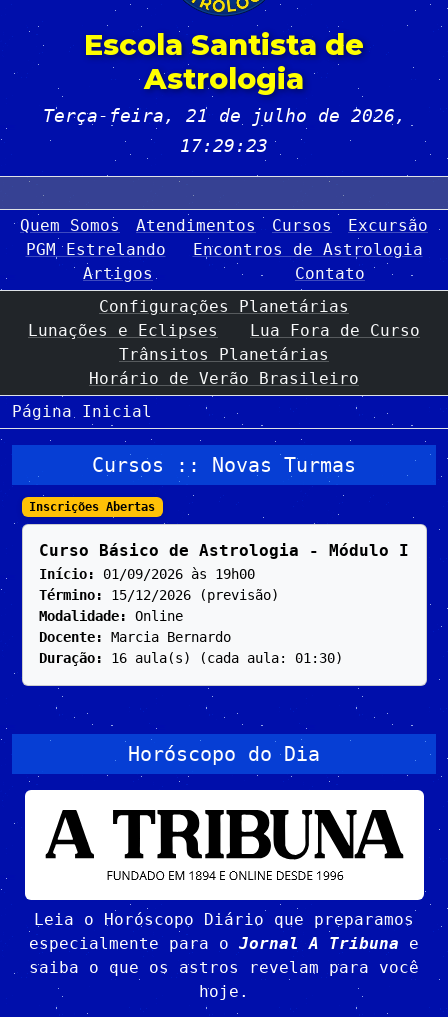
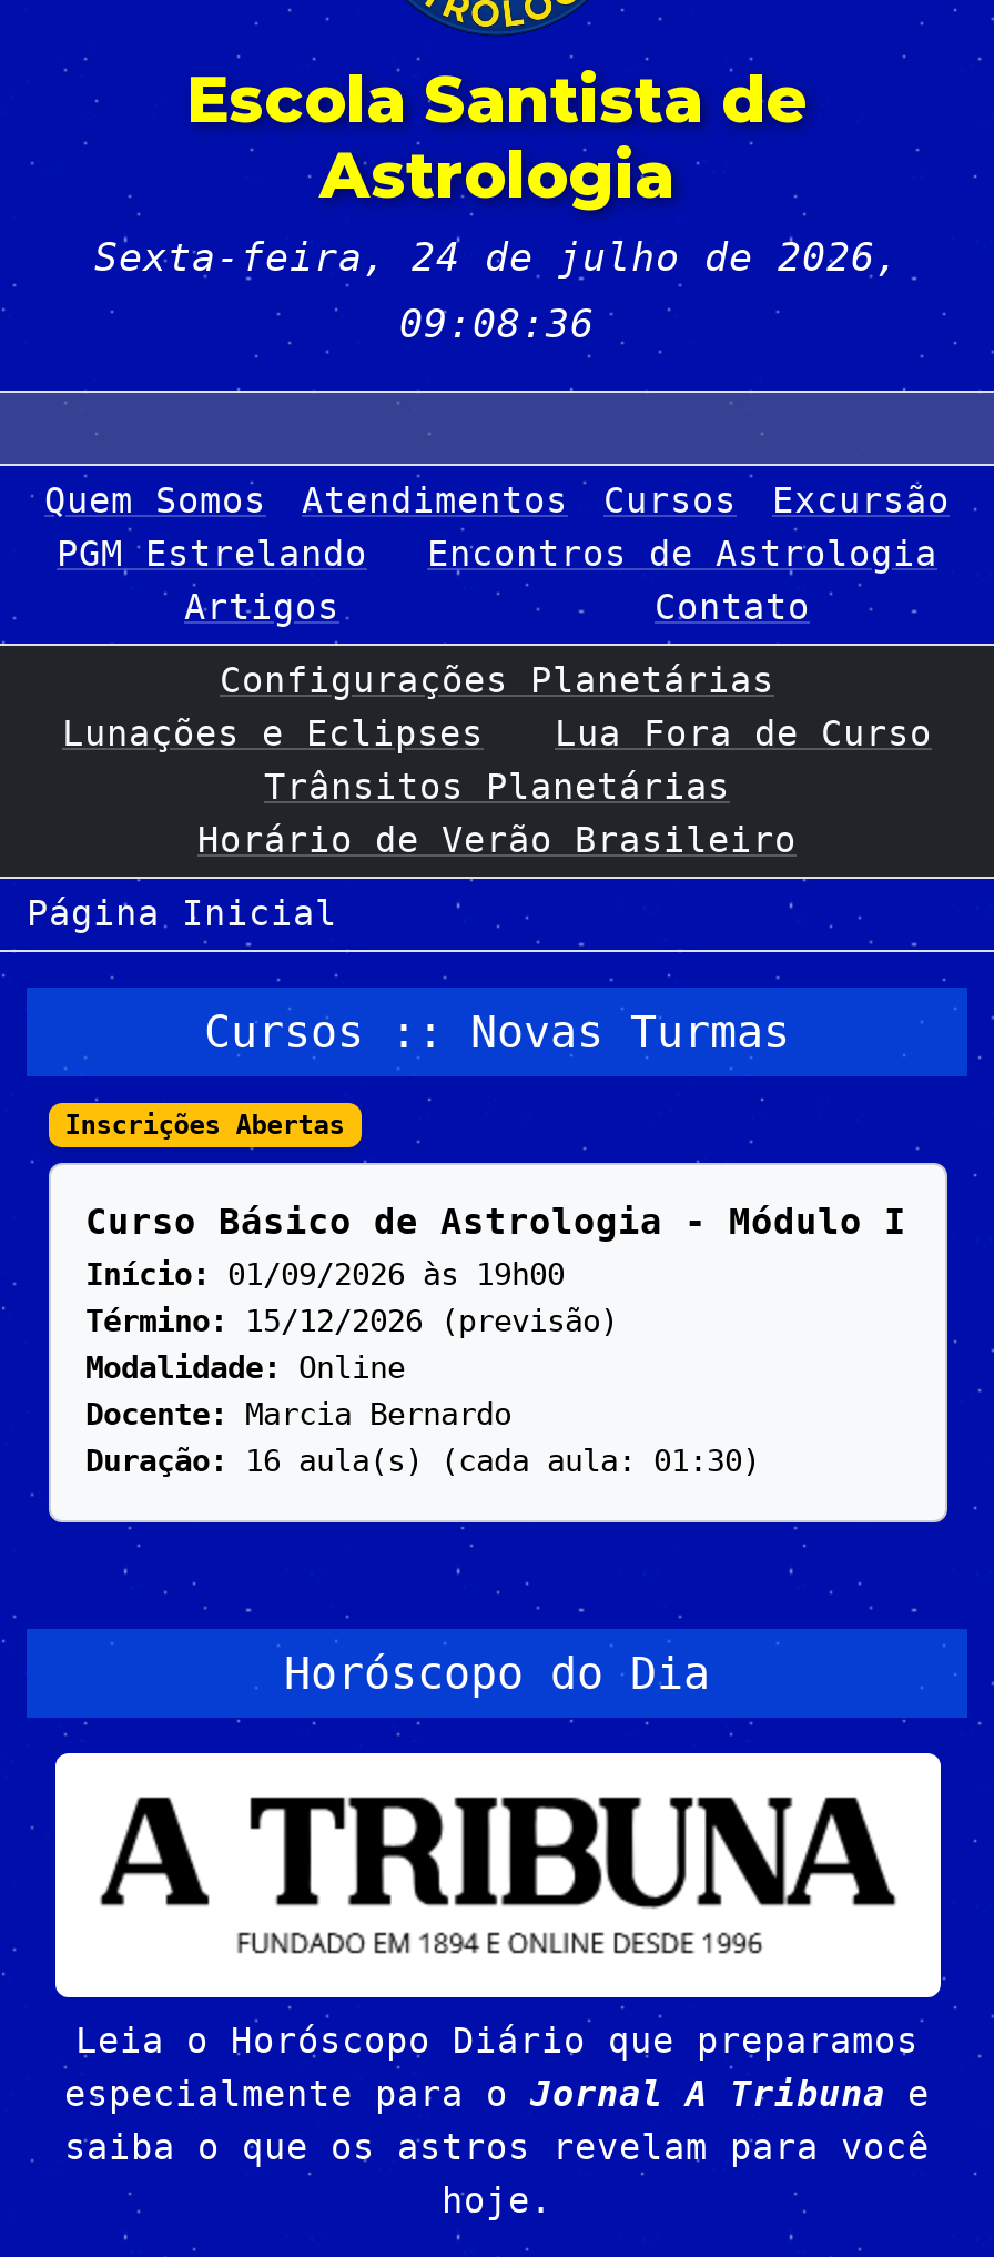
[42,106,405,126] Terça-feira, 21 de julho de 2026, -> [94,235,900,280] Sexta-feira, 24 de julho de 2026,
[180,136,268,156] 17:29:23 -> [399,302,595,346] 09:08:36

